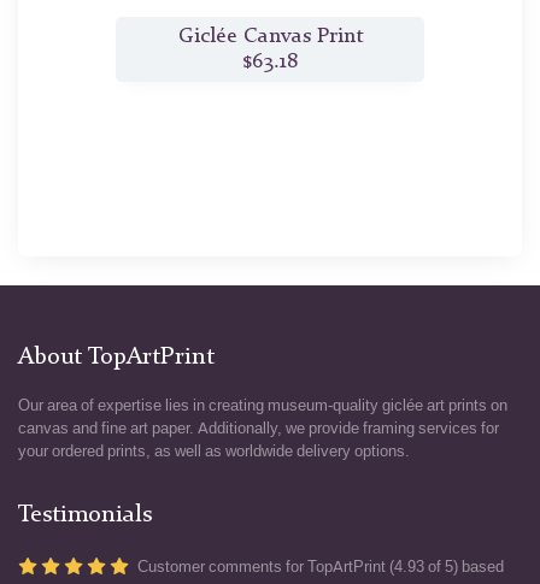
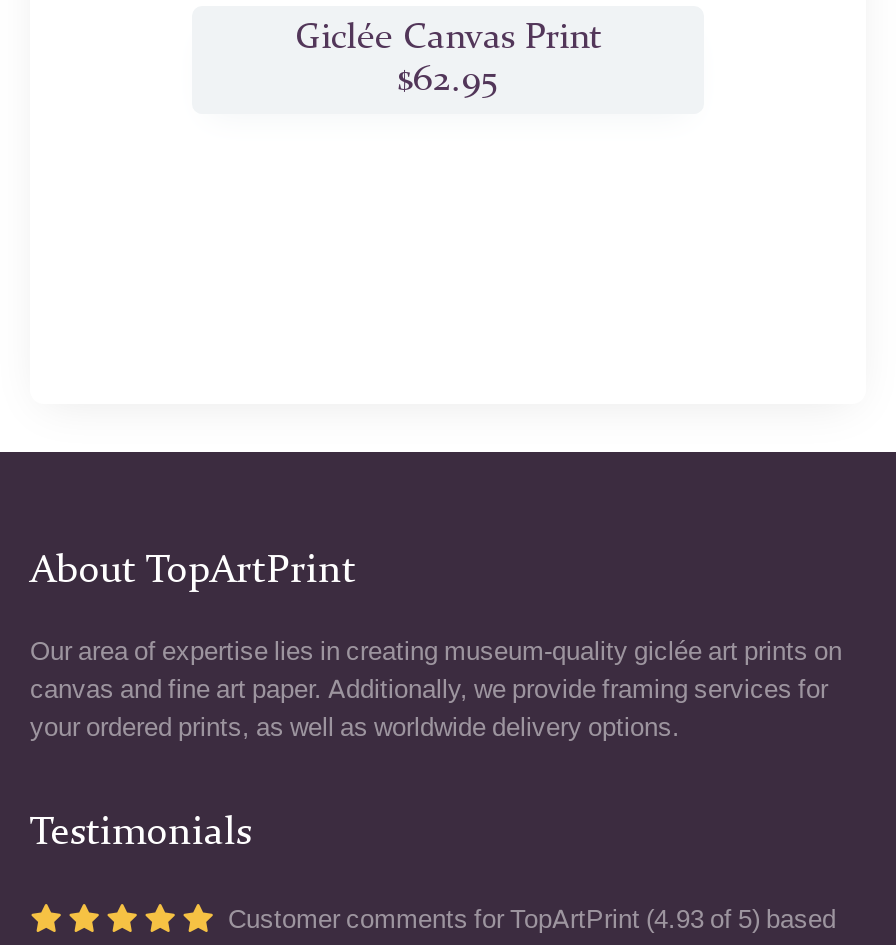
[242,51,298,73] $63.18 -> [397,63,499,99] $62.95

